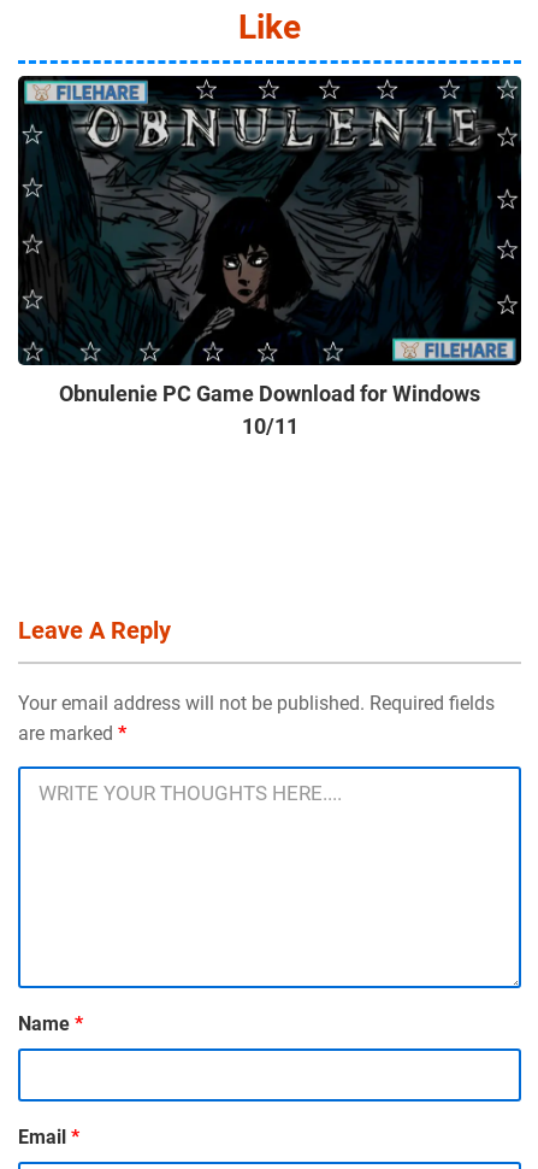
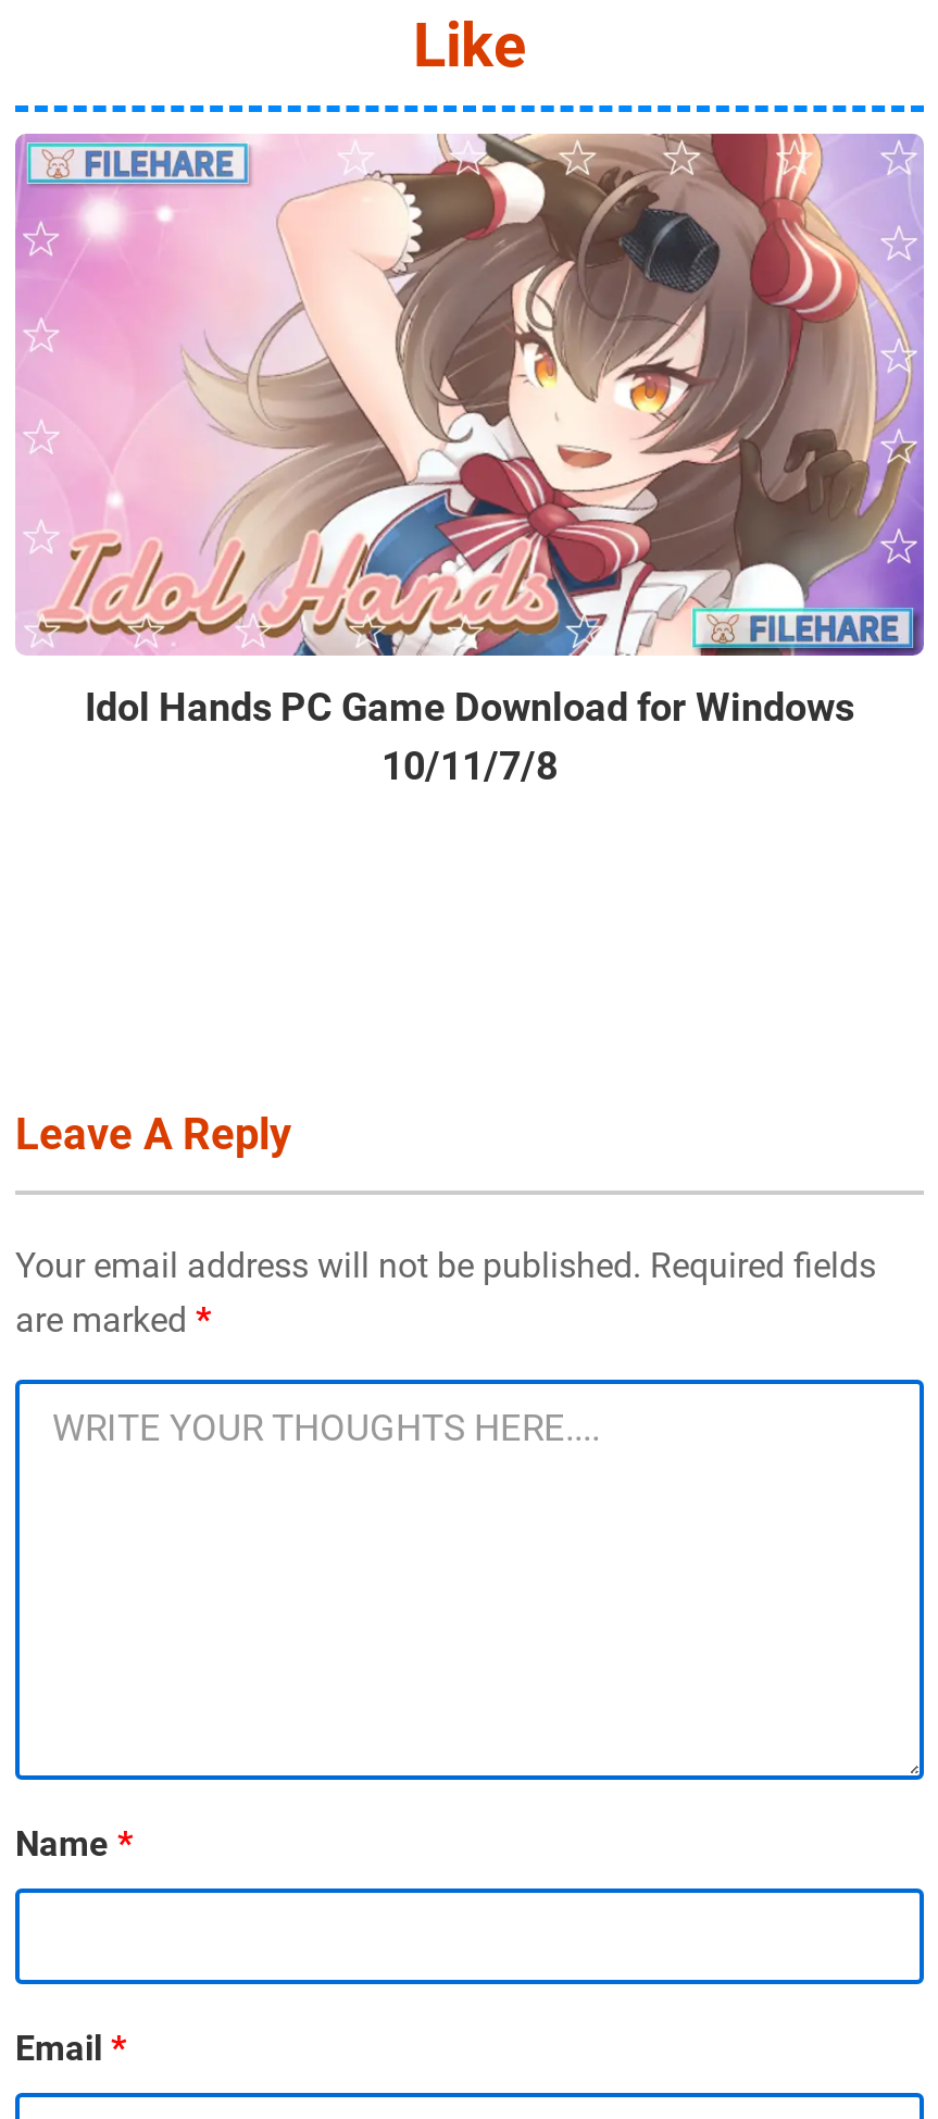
[17,75,522,439] [image] | Obnulenie PC Game Download for Windows | 10/11 -> [13,132,926,789] [image] | Idol Hands PC Game Download for Windows | 10/11/7/8

